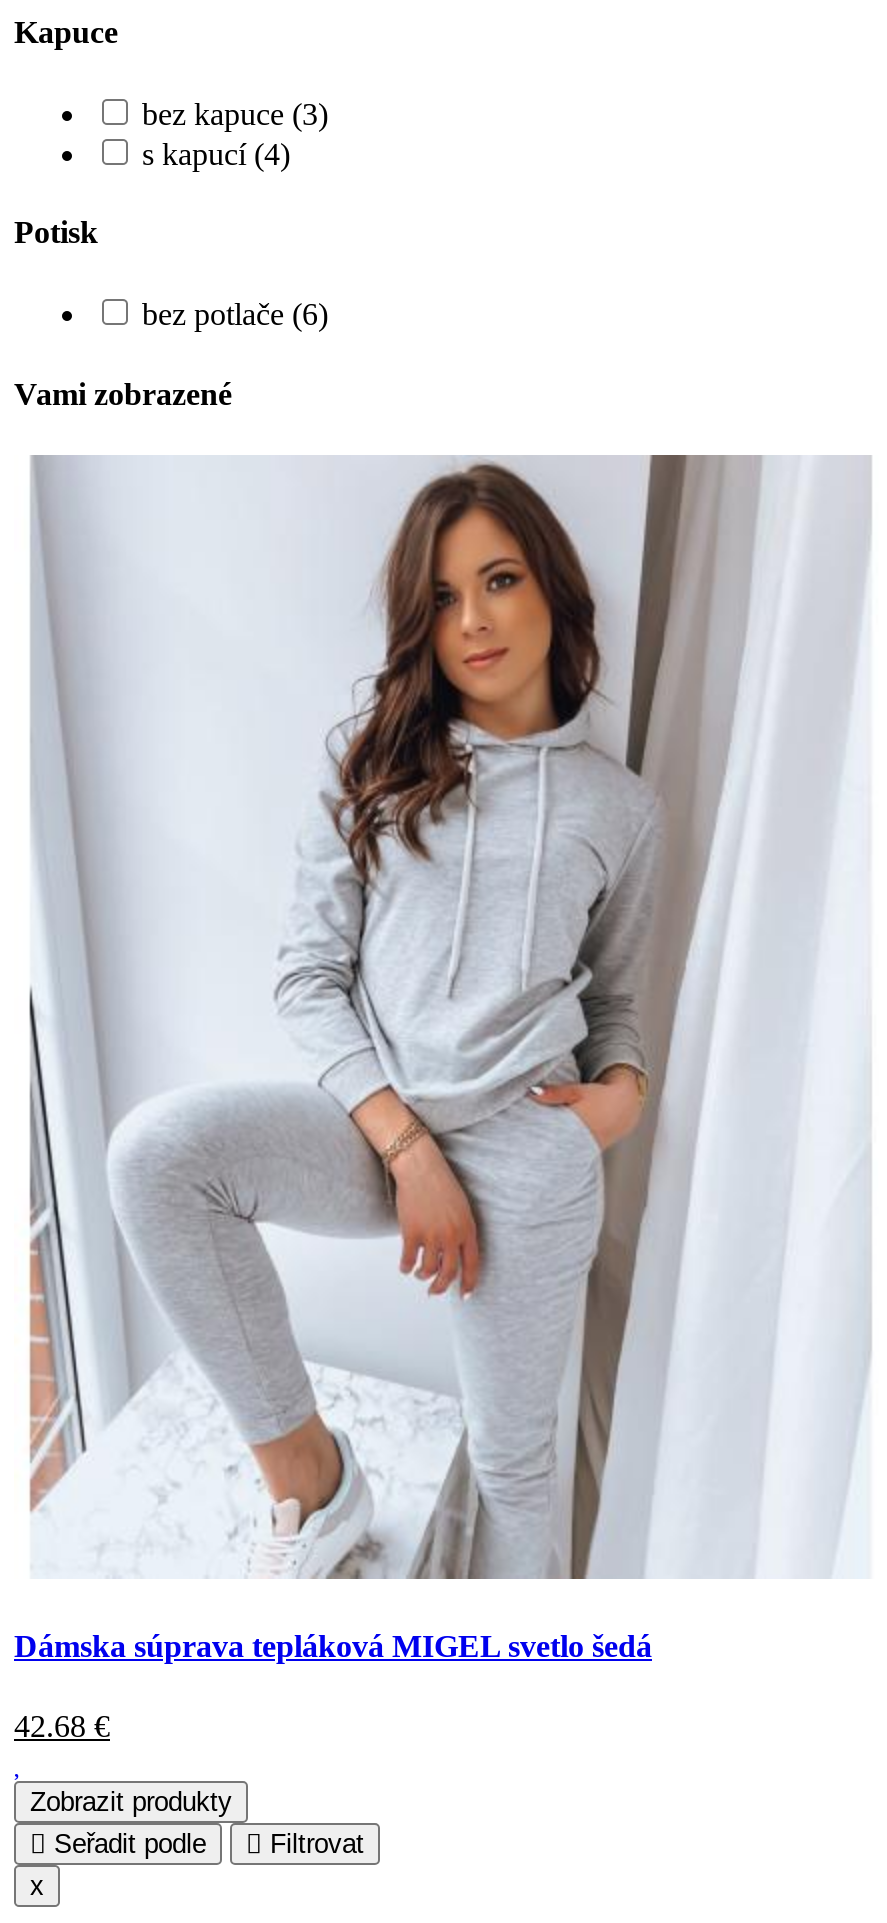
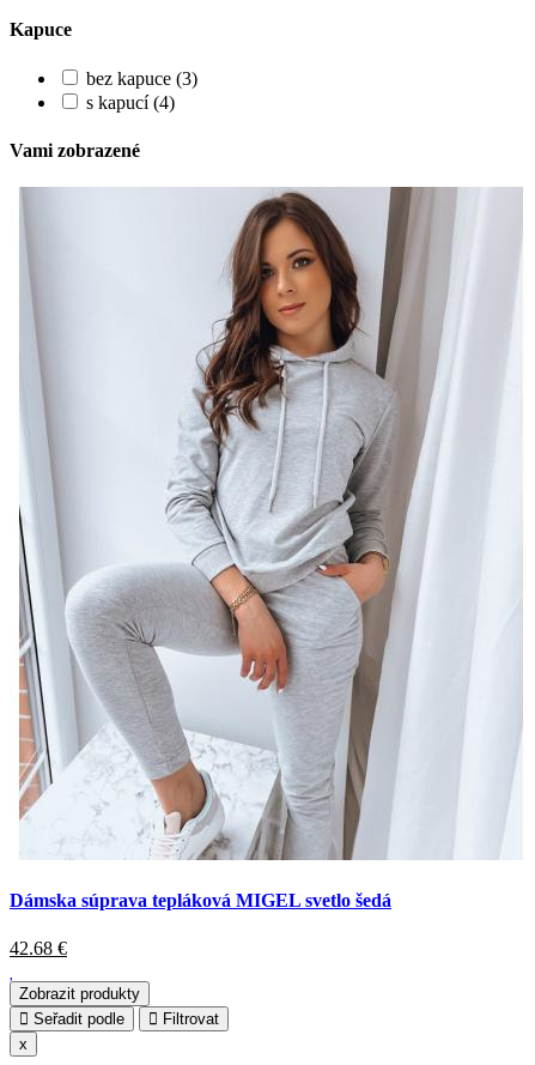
[14,215,328,332] Potisk | bez potlače (6) -> none

